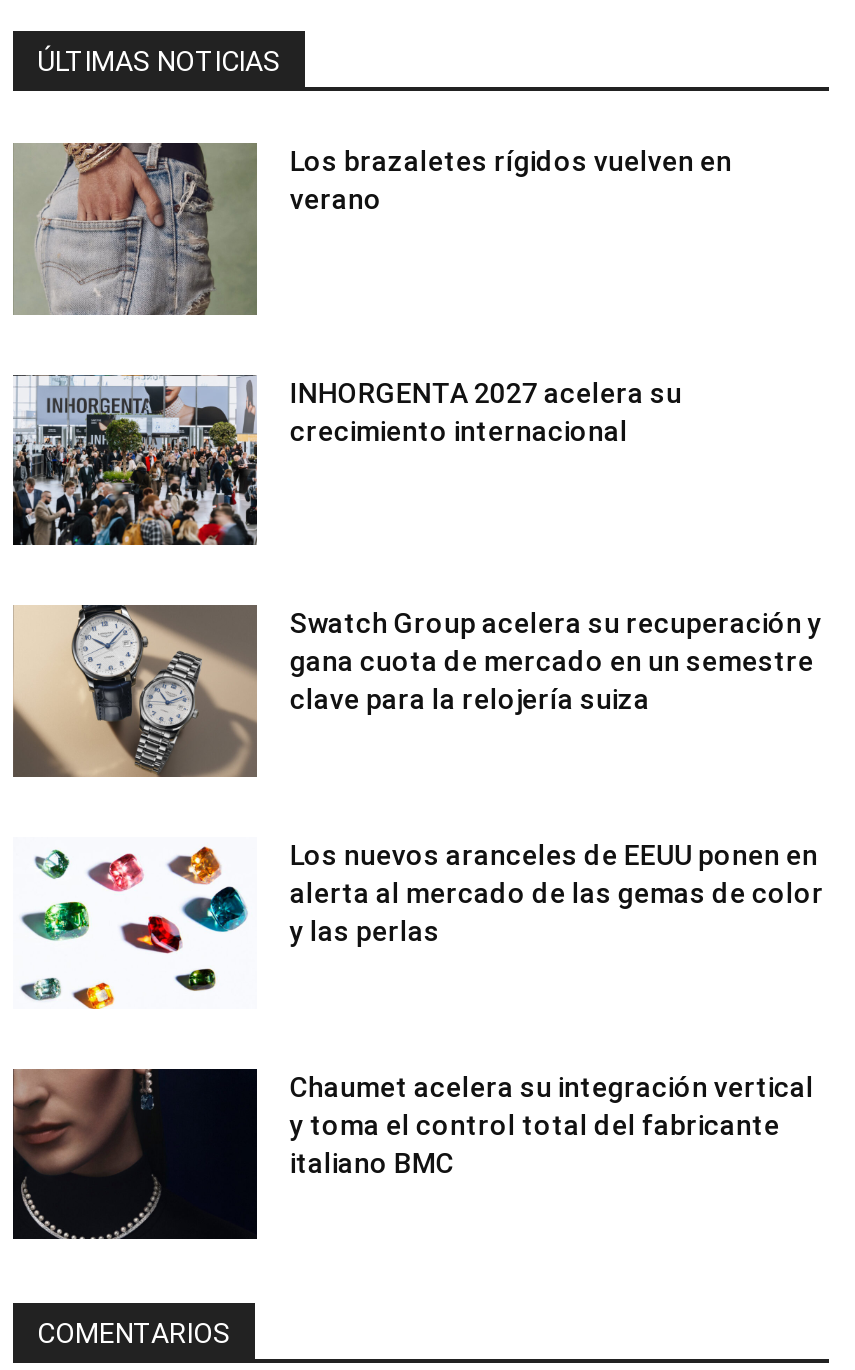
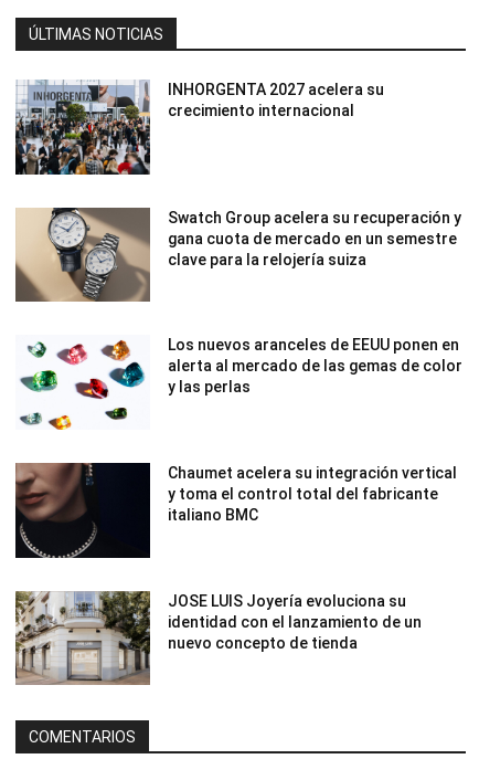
[13,141,732,317] [image] | Los brazaletes rígidos vuelven en | verano -> none
moved [9,371,824,1178] -> [13,77,463,524]: [image] | INHORGENTA 2027 acelera su | crecimiento internacional | ... | y toma el control total del fabricante | italiano BMC
none -> [14,590,422,686] [image] | JOSE LUIS Joyería evoluciona su | identidad con el lanzamiento de un | nuevo concepto de tienda

